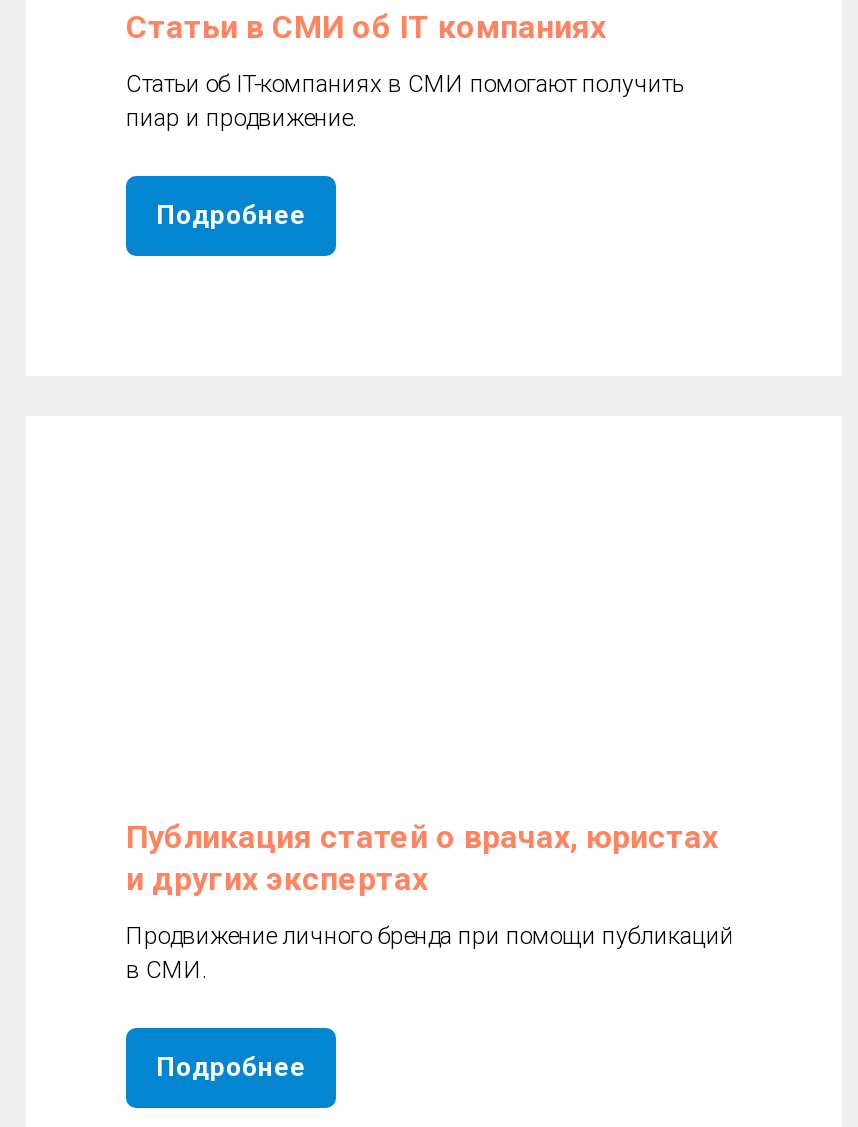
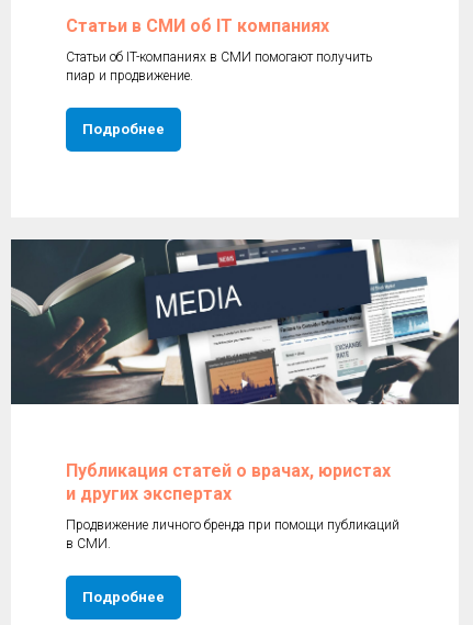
none -> [10,238,460,405] [image]

